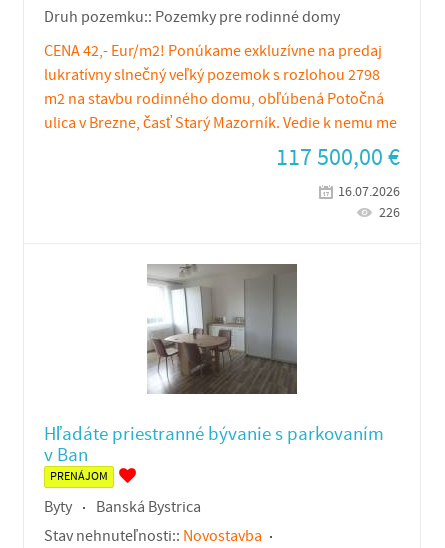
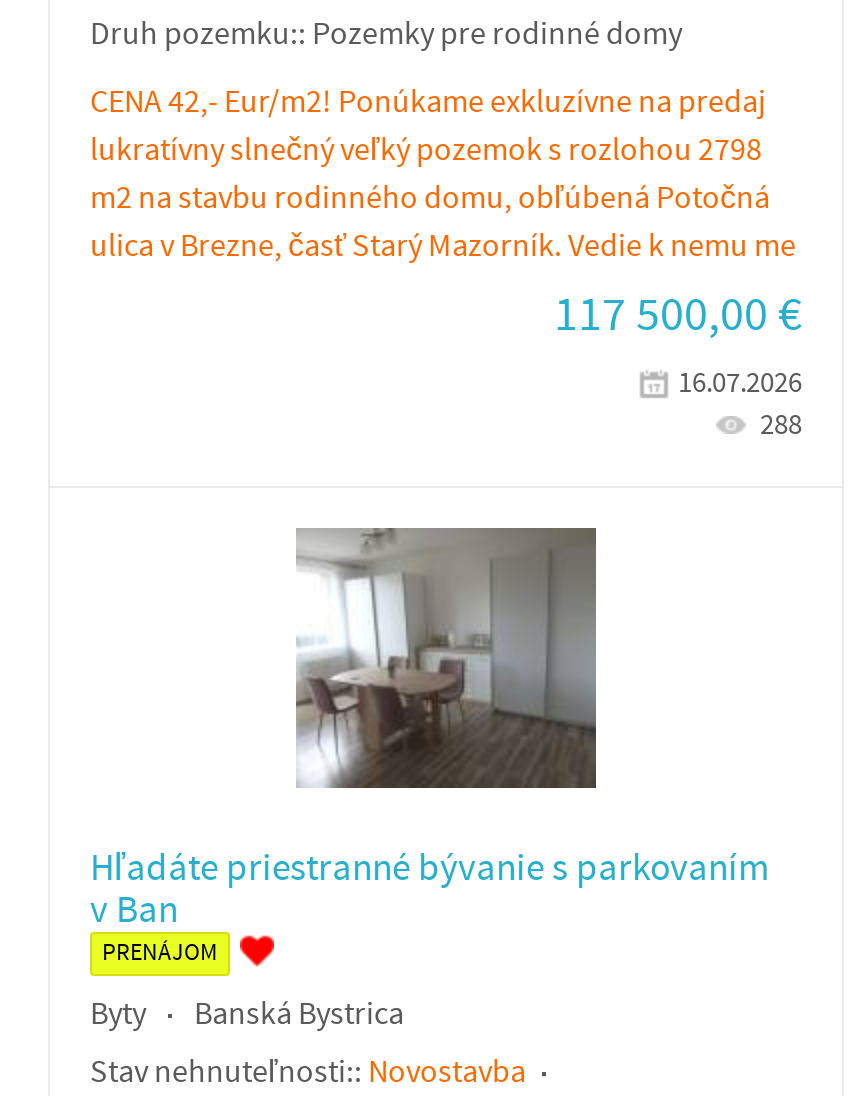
[379,203,400,222] 226 -> [760,406,802,444] 288

